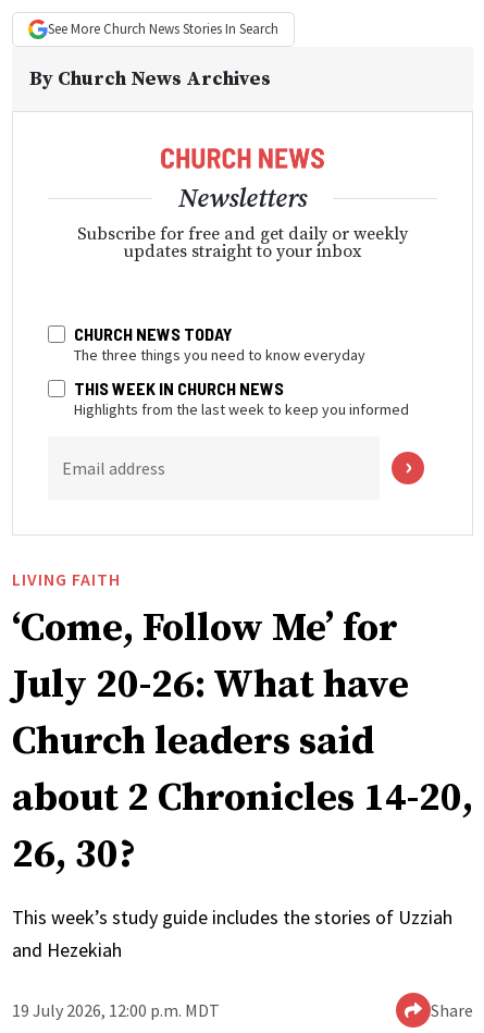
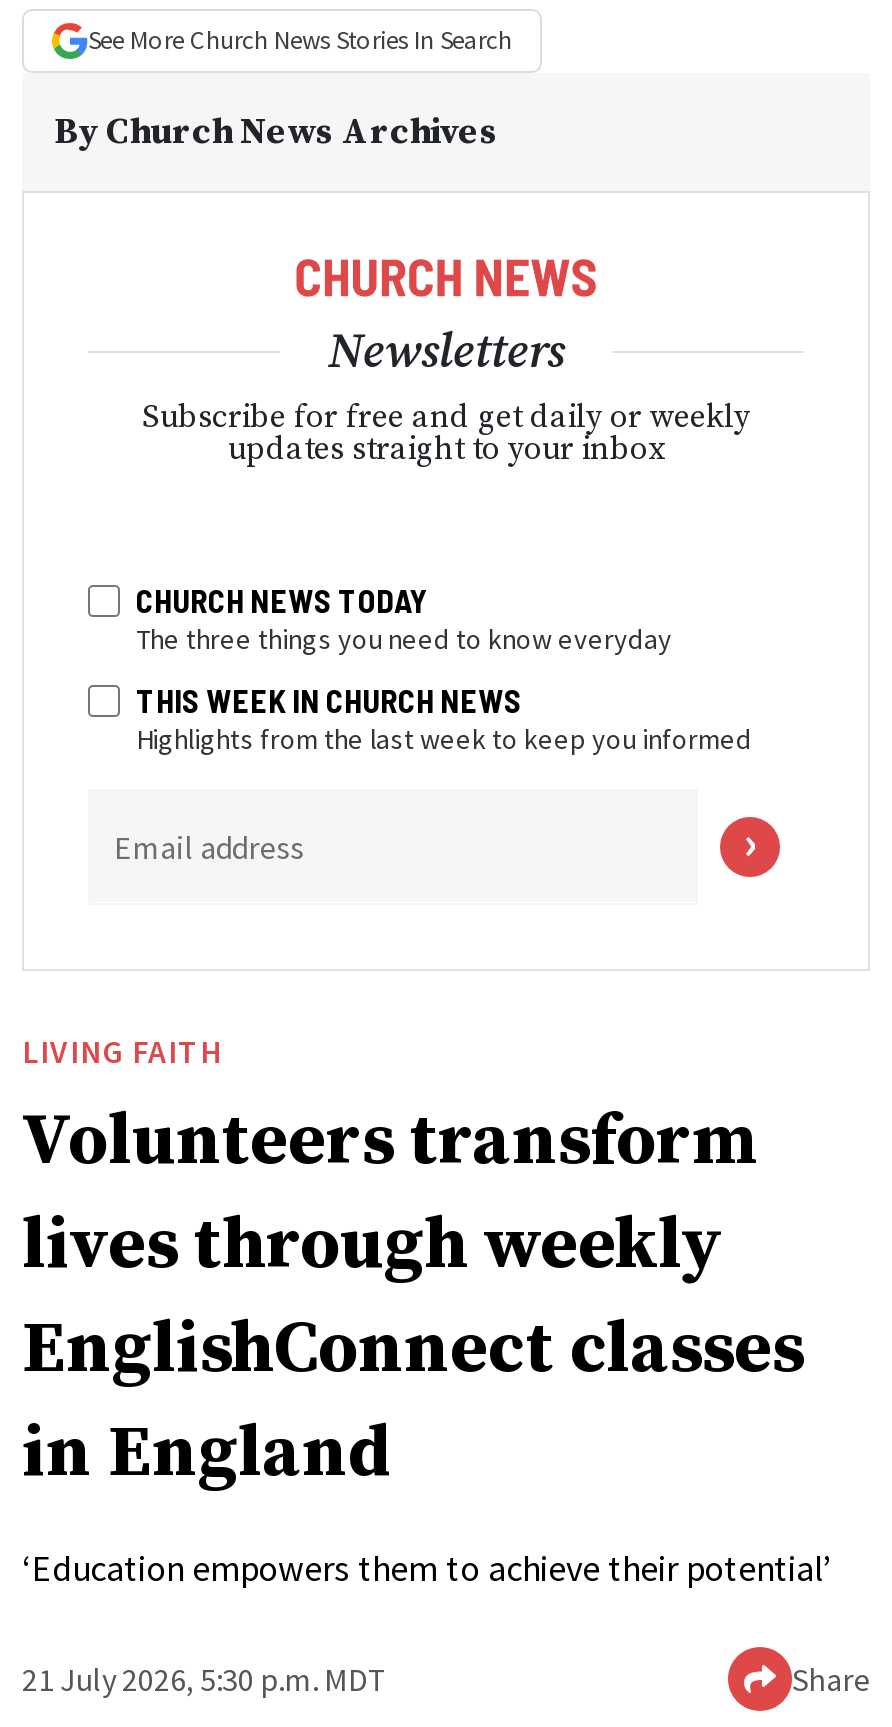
[12,604,473,879] ‘Come, Follow Me’ for | July 20-26: What have | Church leaders said | about 2 Chronicles 14-20, | 26, 30? -> [22,1096,804,1498] Volunteers transform | lives through weekly | EnglishConnect classes | in England
[12,904,452,962] This week’s study guide includes the stories of Uzziah | and Hezekiah -> [22,1544,832,1590] ‘Education empowers them to achieve their potential’
[12,999,220,1021] 19 July 2026, 12:00 p.m. MDT -> [22,1658,388,1698] 21 July 2026, 5:30 p.m. MDT

